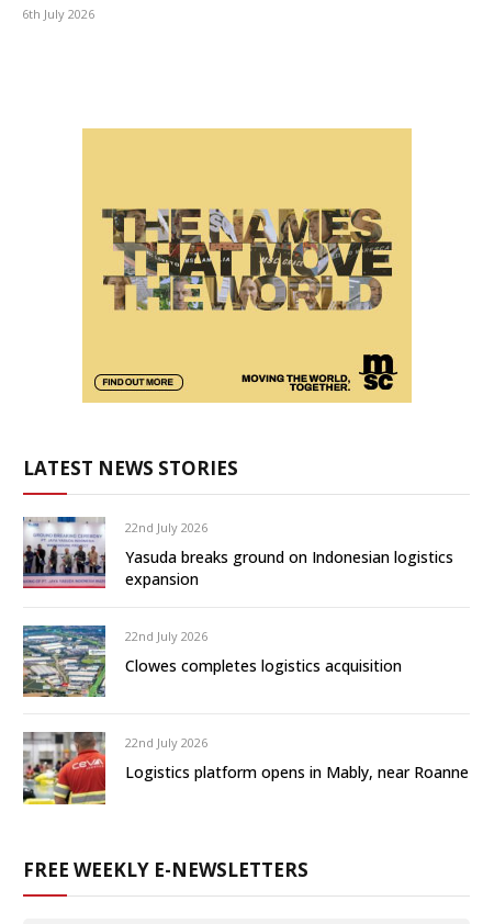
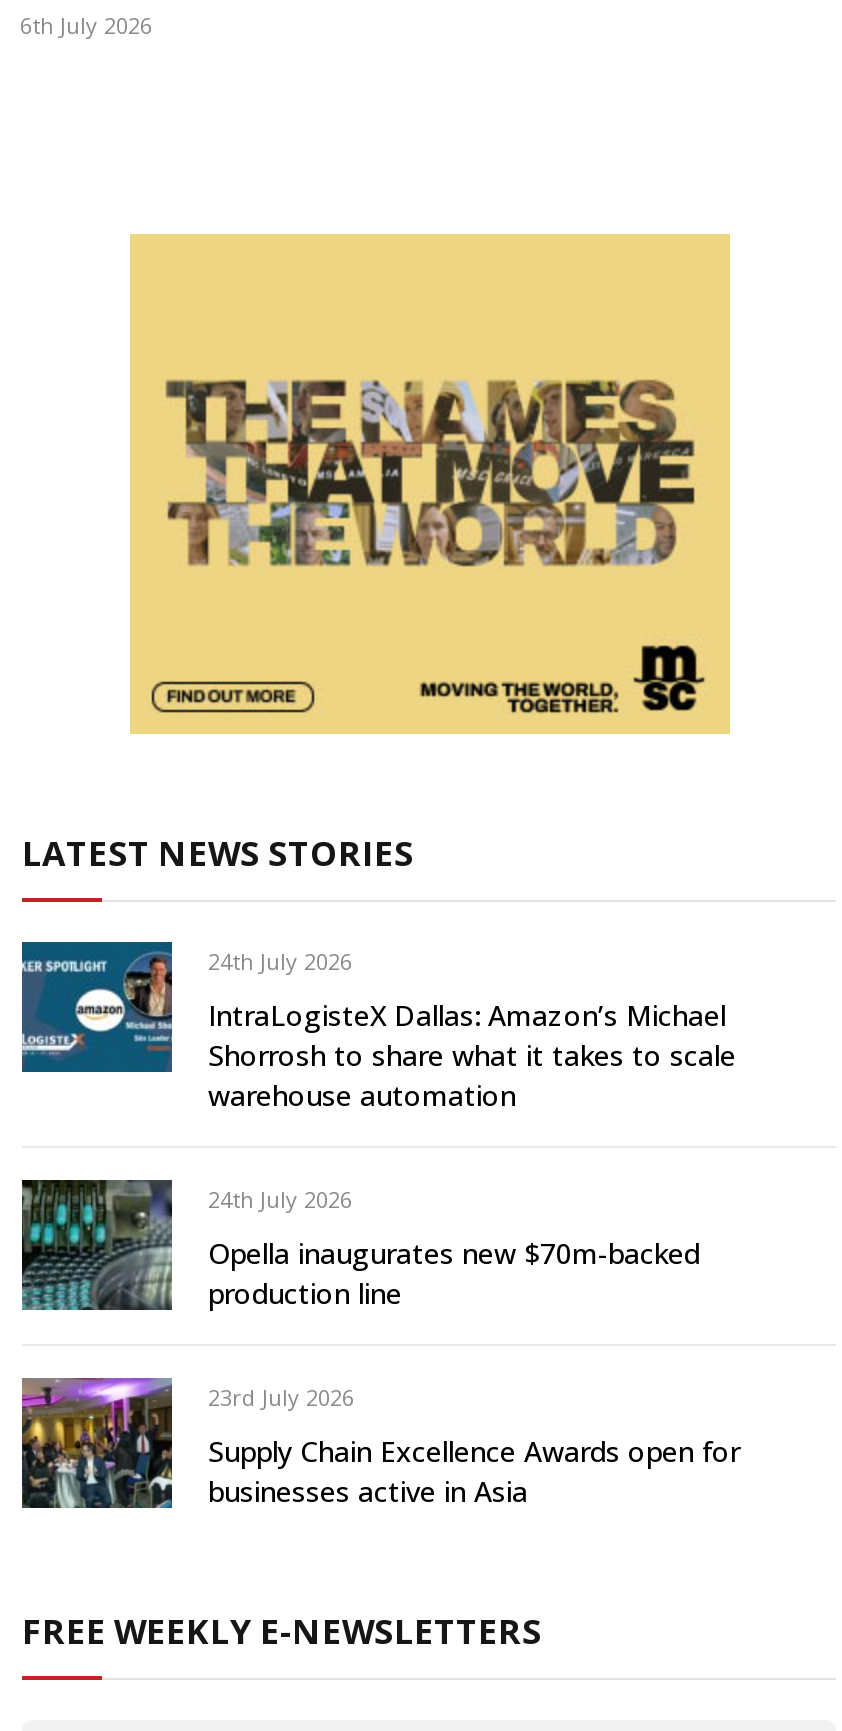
[22,517,207,589] [image] | 22nd July 2026 -> [20,942,352,1076] [image] | 24th July 2026
[125,547,453,589] Yasuda breaks ground on Indonesian logistics | expansion -> [208,996,736,1114] IntraLogisteX Dallas: Amazon’s Michael | Shorrosh to share what it takes to scale | warehouse automation
[22,624,207,698] [image] | 22nd July 2026 -> [20,1178,352,1314] [image] | 24th July 2026
[125,655,402,676] Clowes completes logistics acquisition -> [208,1234,700,1312] Opella inaugurates new $70m-backed | production line
[23,731,207,805] [image] | 22nd July 2026 -> [22,1378,354,1512] [image] | 23rd July 2026
[125,762,469,783] Logistics platform opens in Mably, near Roanne -> [208,1432,740,1510] Supply Chain Excellence Awards open for | businesses active in Asia

